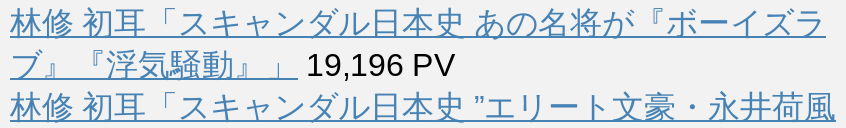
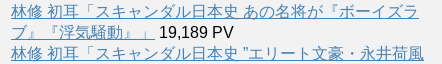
[10,47,456,81] ブ』『浮気騒動』」19,196 PV -> [11,24,234,41] ブ』『浮気騒動』」19,189 PV

